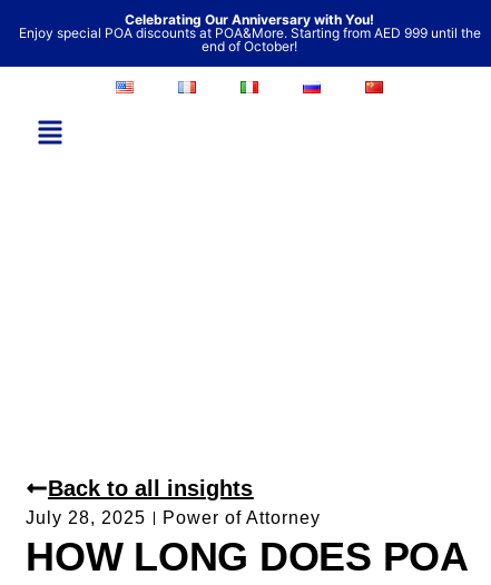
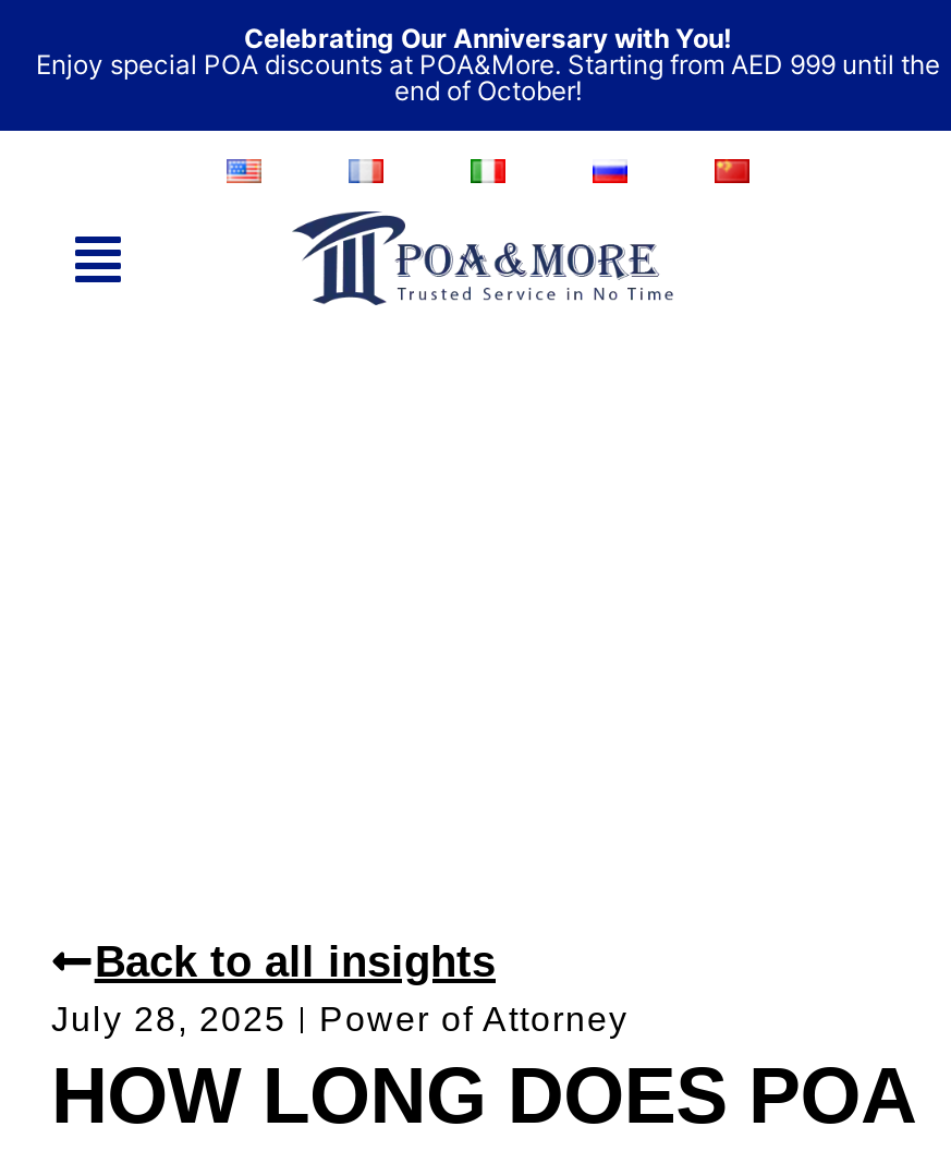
none -> [292,209,673,307] [image]

